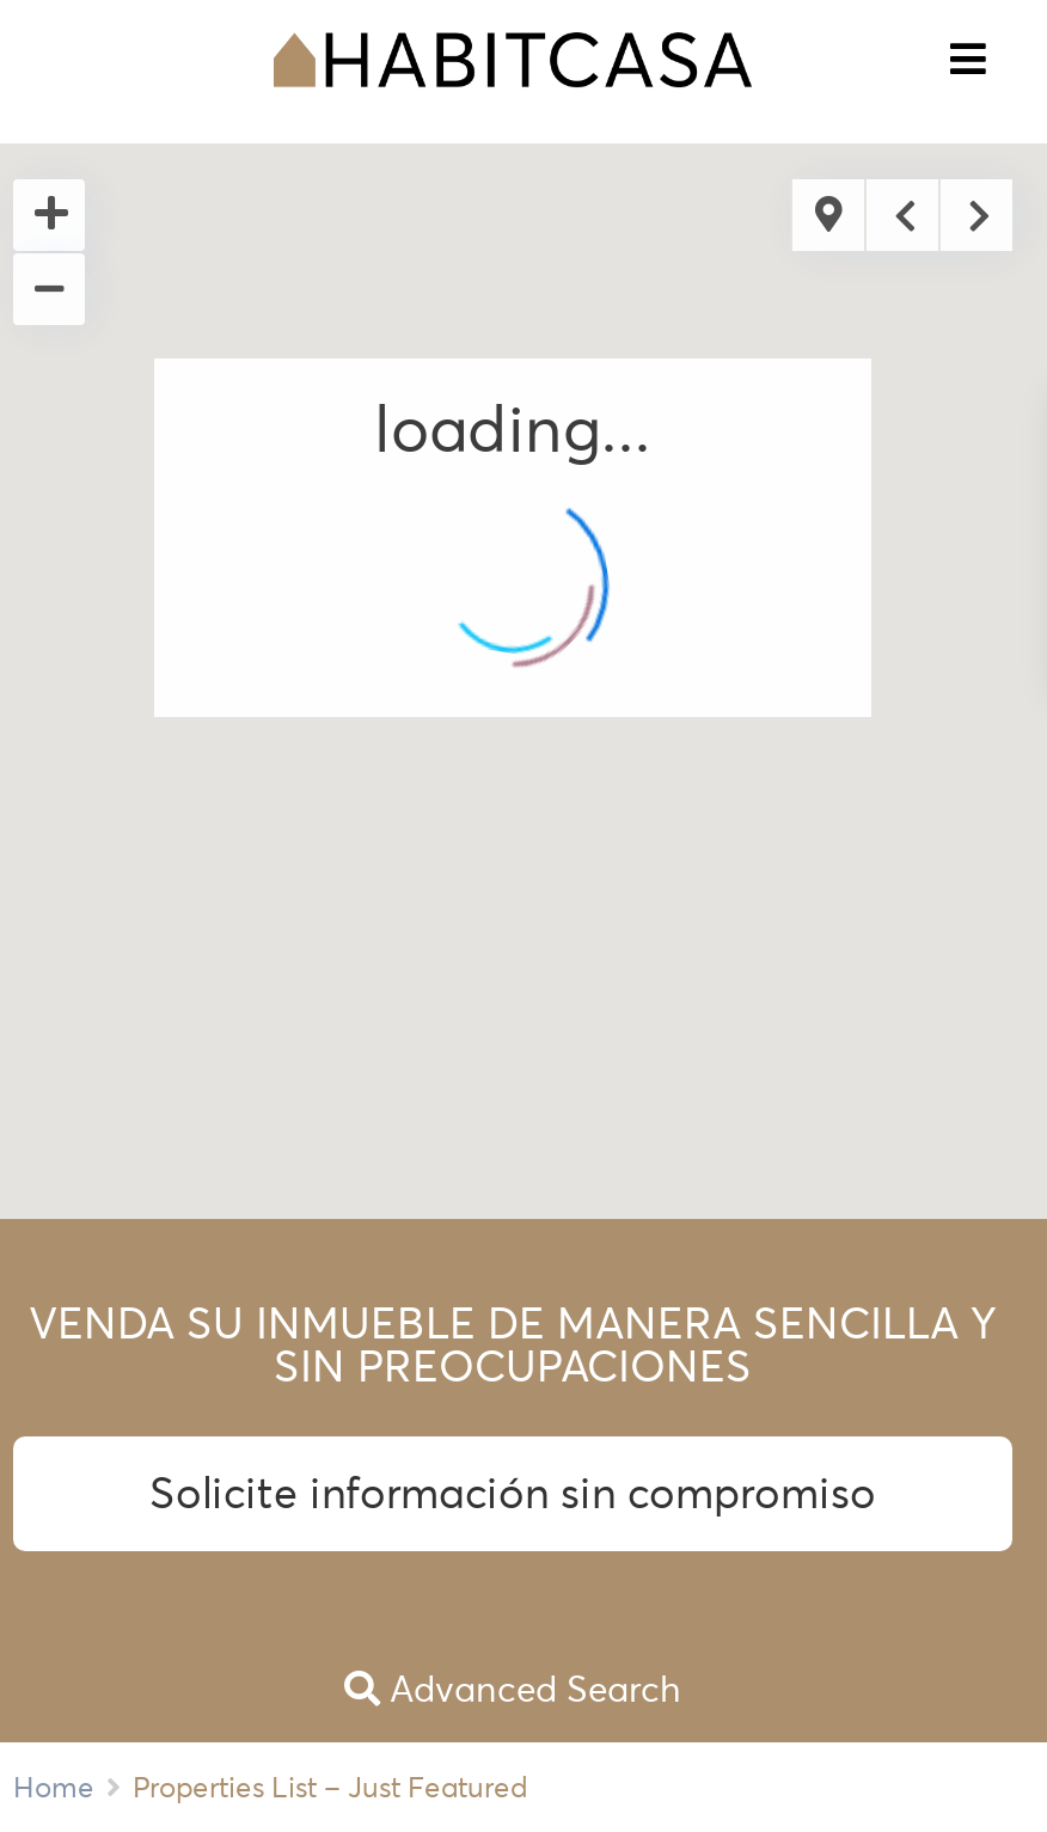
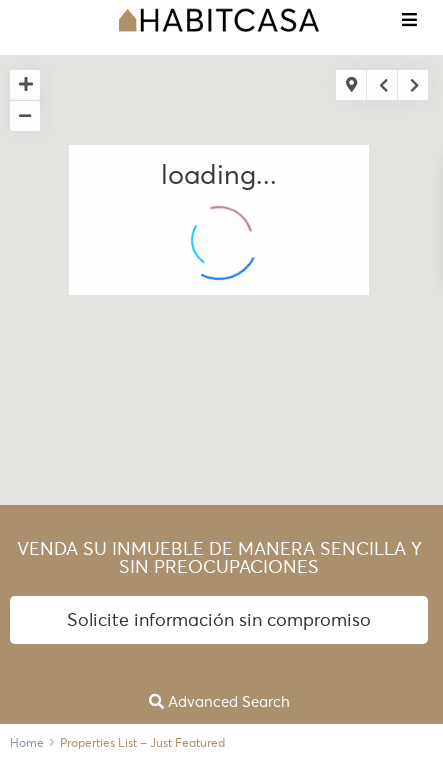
[446,504,613,684] [image] -> [189,205,260,282] [image]

